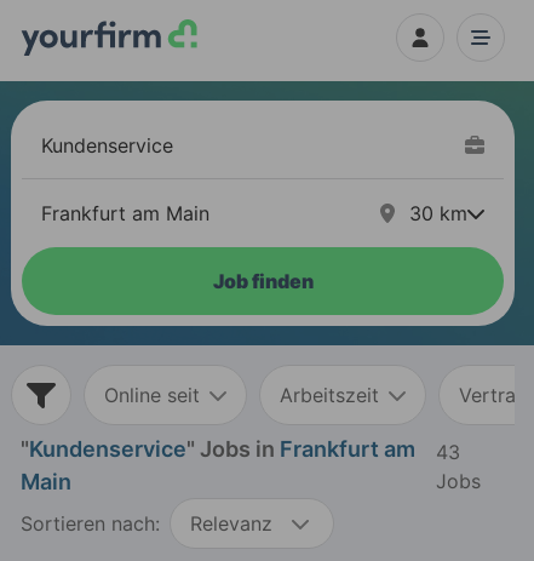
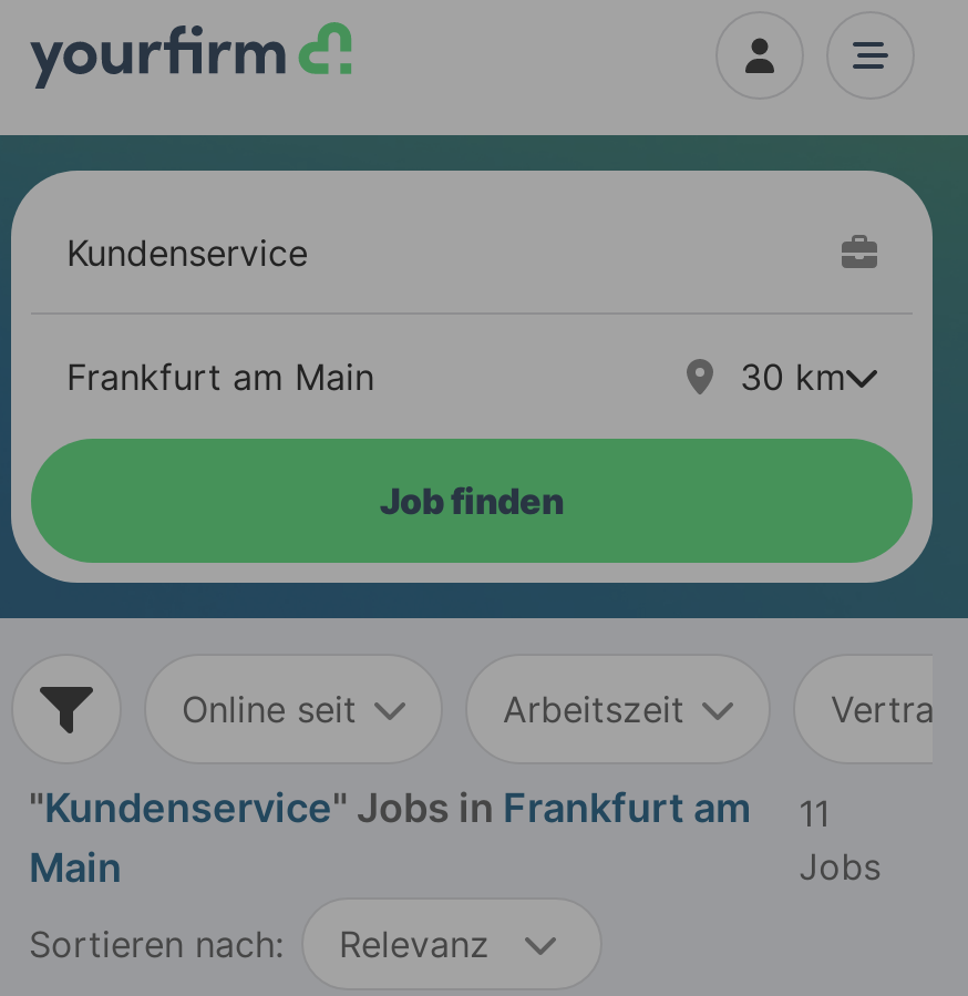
[21,436,460,464] "Kundenservice" Jobs in Frankfurt am 43 -> [29,784,830,835] "Kundenservice" Jobs in Frankfurt am 11

